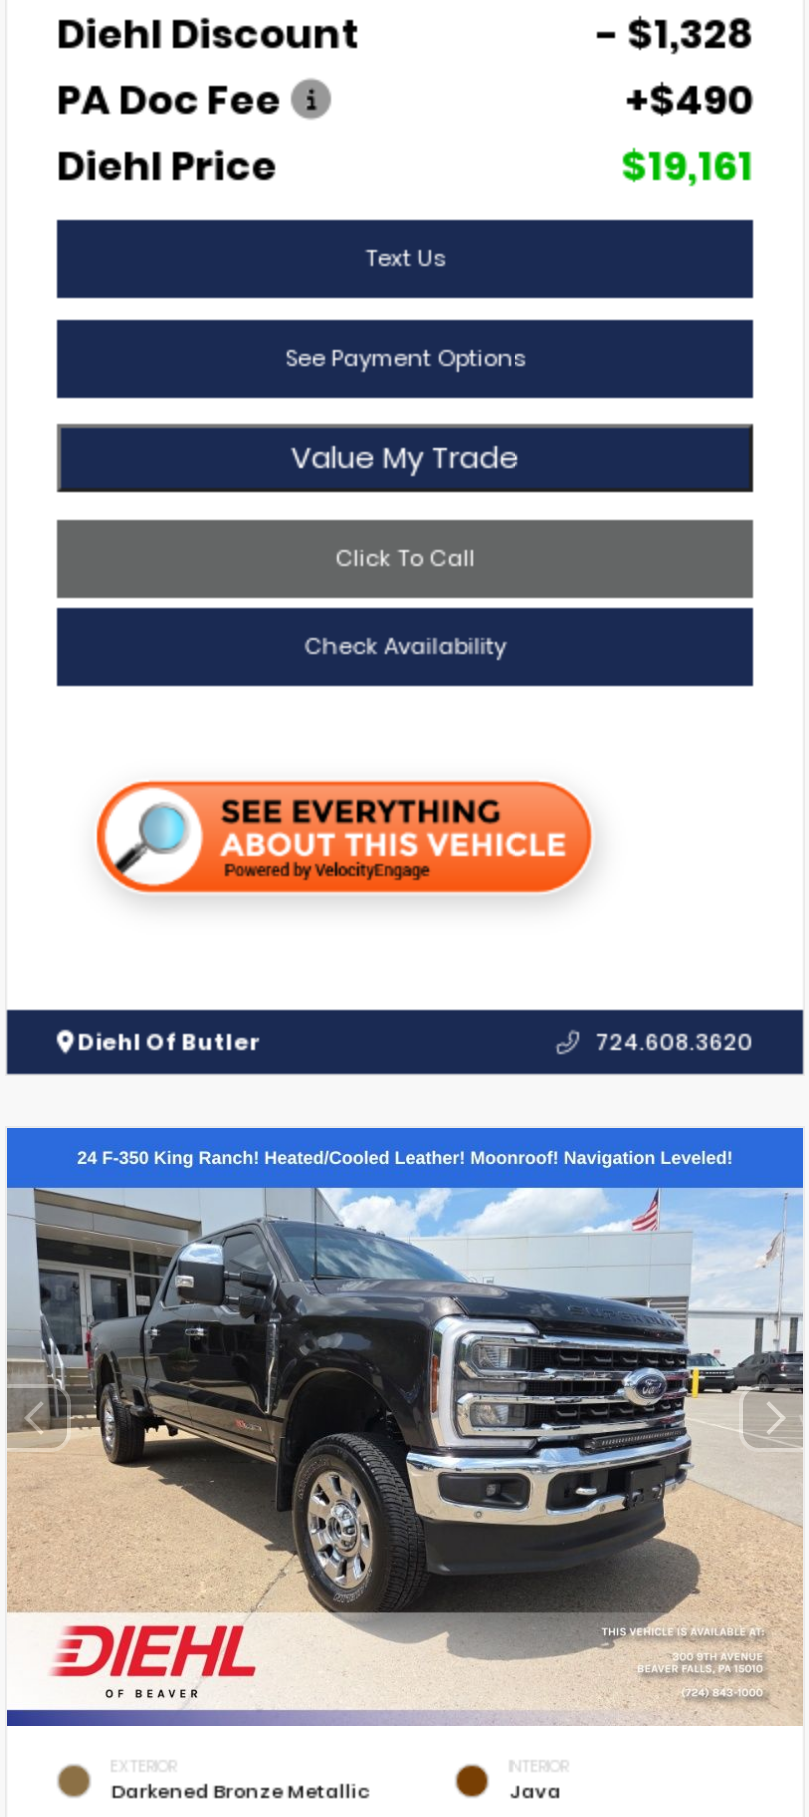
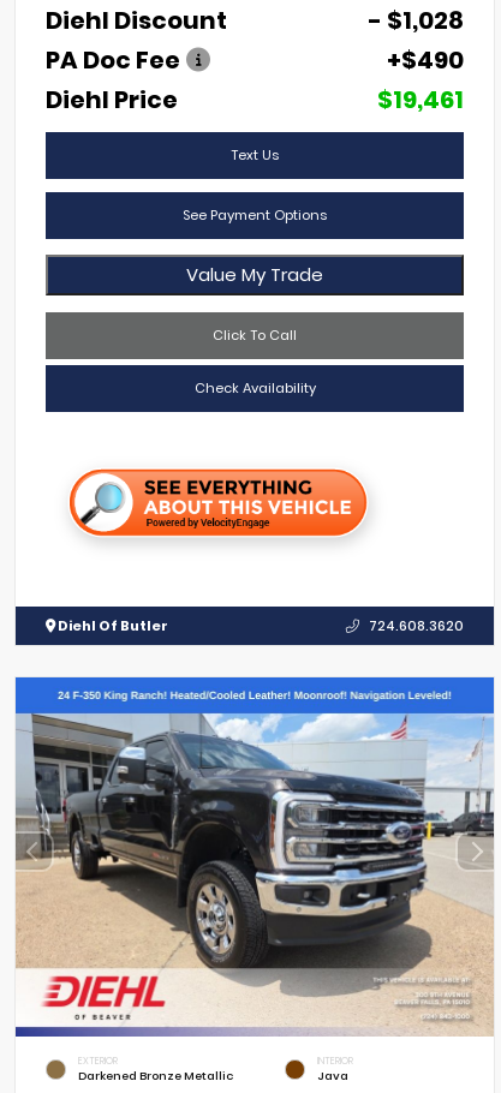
[595,5,753,61] - $1,328 -> [368,3,464,37] - $1,028
[621,137,753,193] $19,161 -> [377,83,464,116] $19,461

